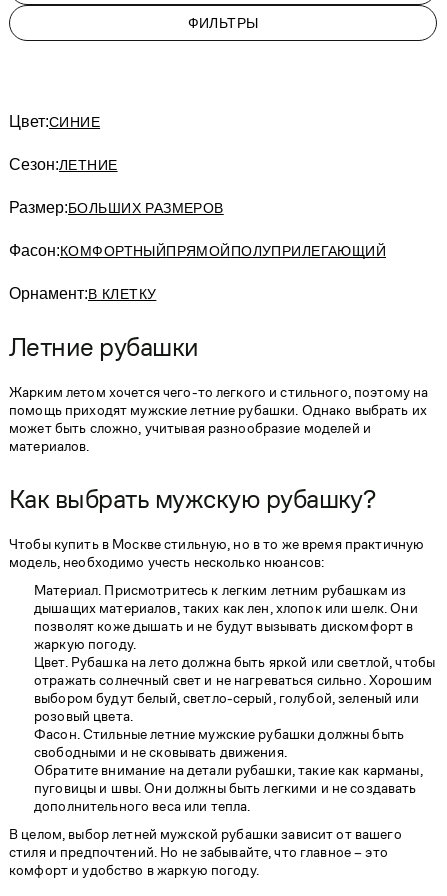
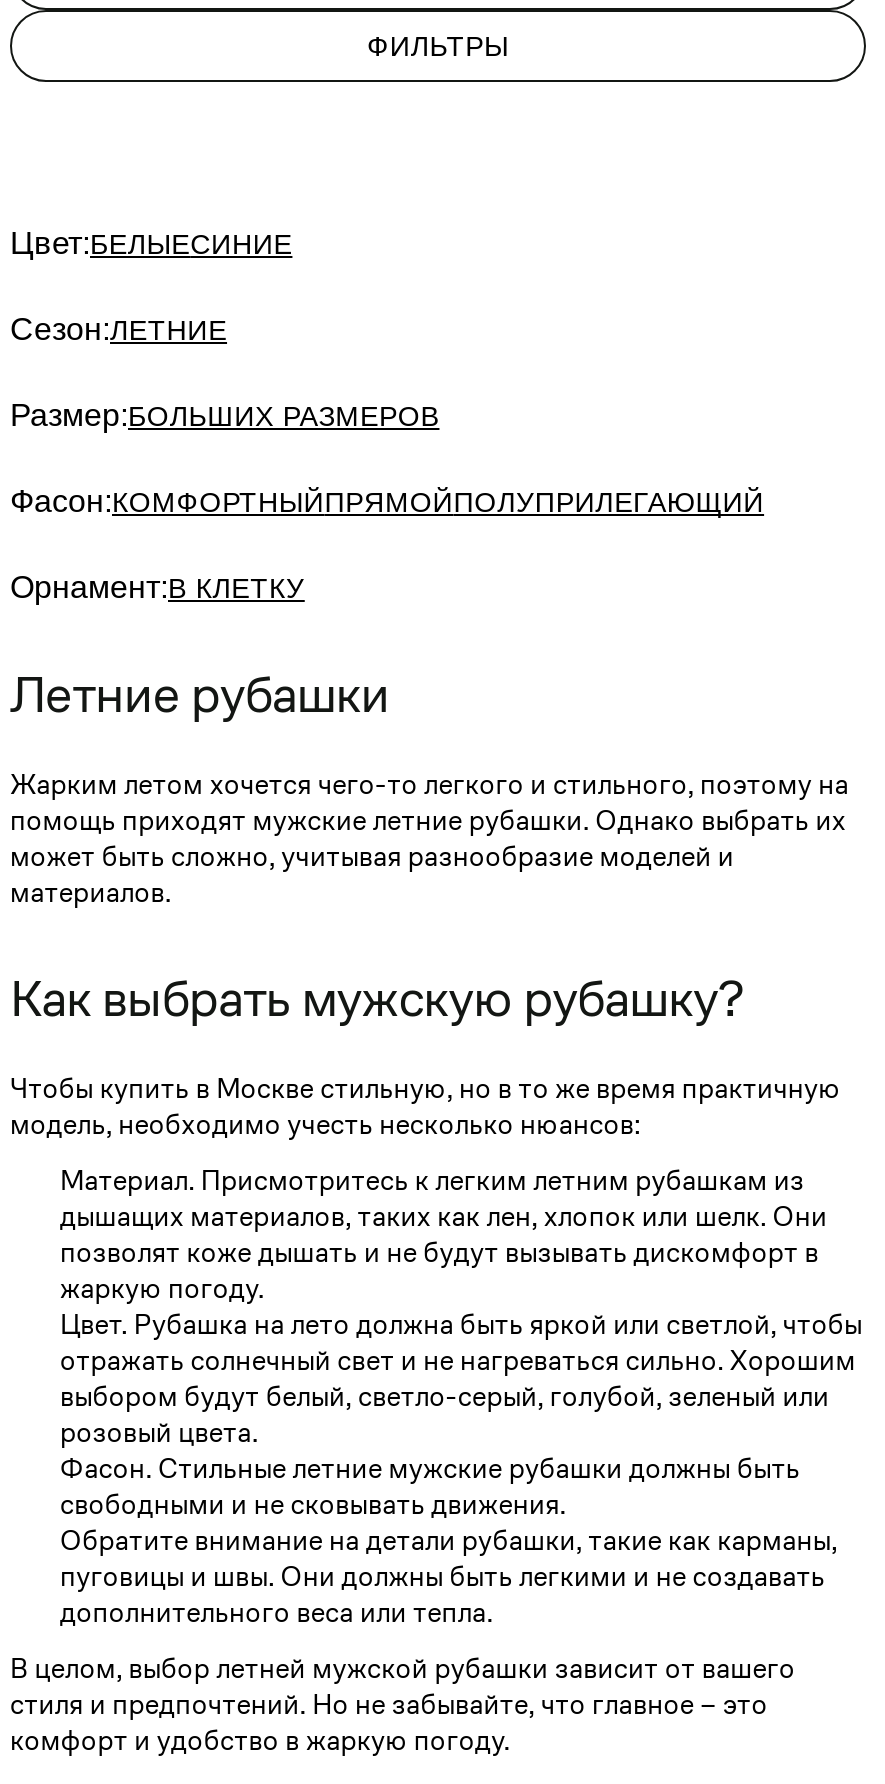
[9,113,100,130] Цвет:СИНИЕ -> [10,226,292,260] Цвет:БЕЛЫЕСИНИЕ

